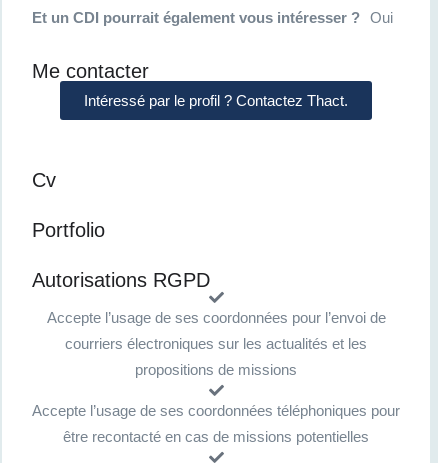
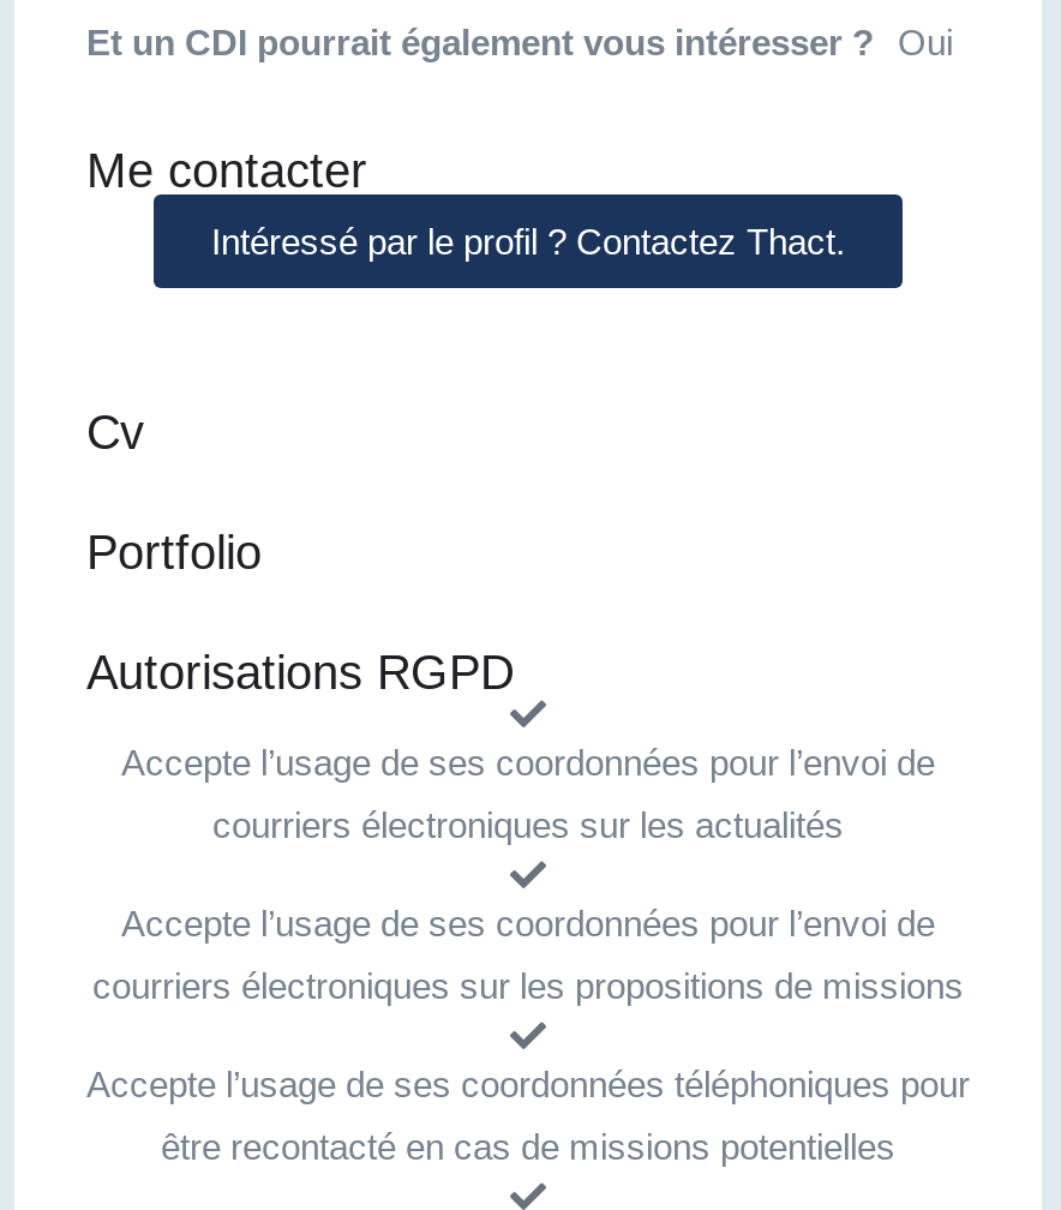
[65,335,367,378] courriers électroniques sur les actualités et les | propositions de missions -> [92,805,964,1006] courriers électroniques sur les actualités | Accepte l’usage de ses coordonnées pour l’envoi de | courriers électroniques sur les propositions de missions

